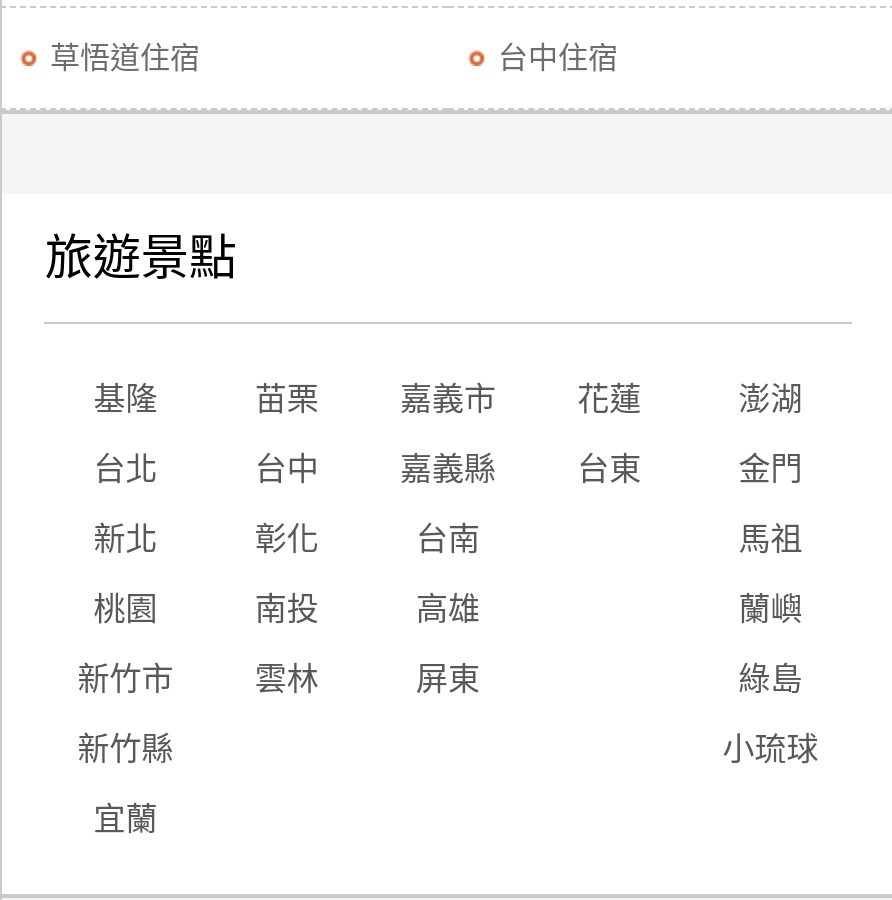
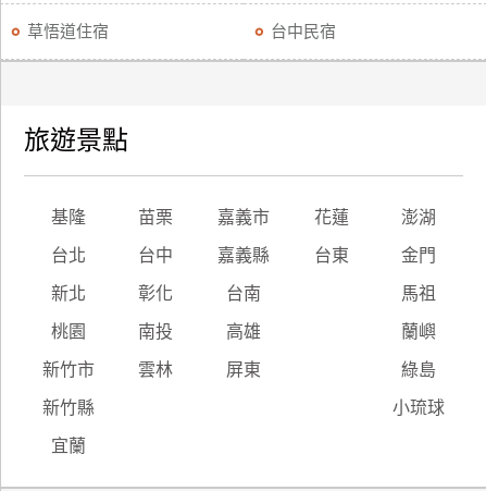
[498,42,618,74] 台中住宿 -> [271,23,336,40] 台中民宿

